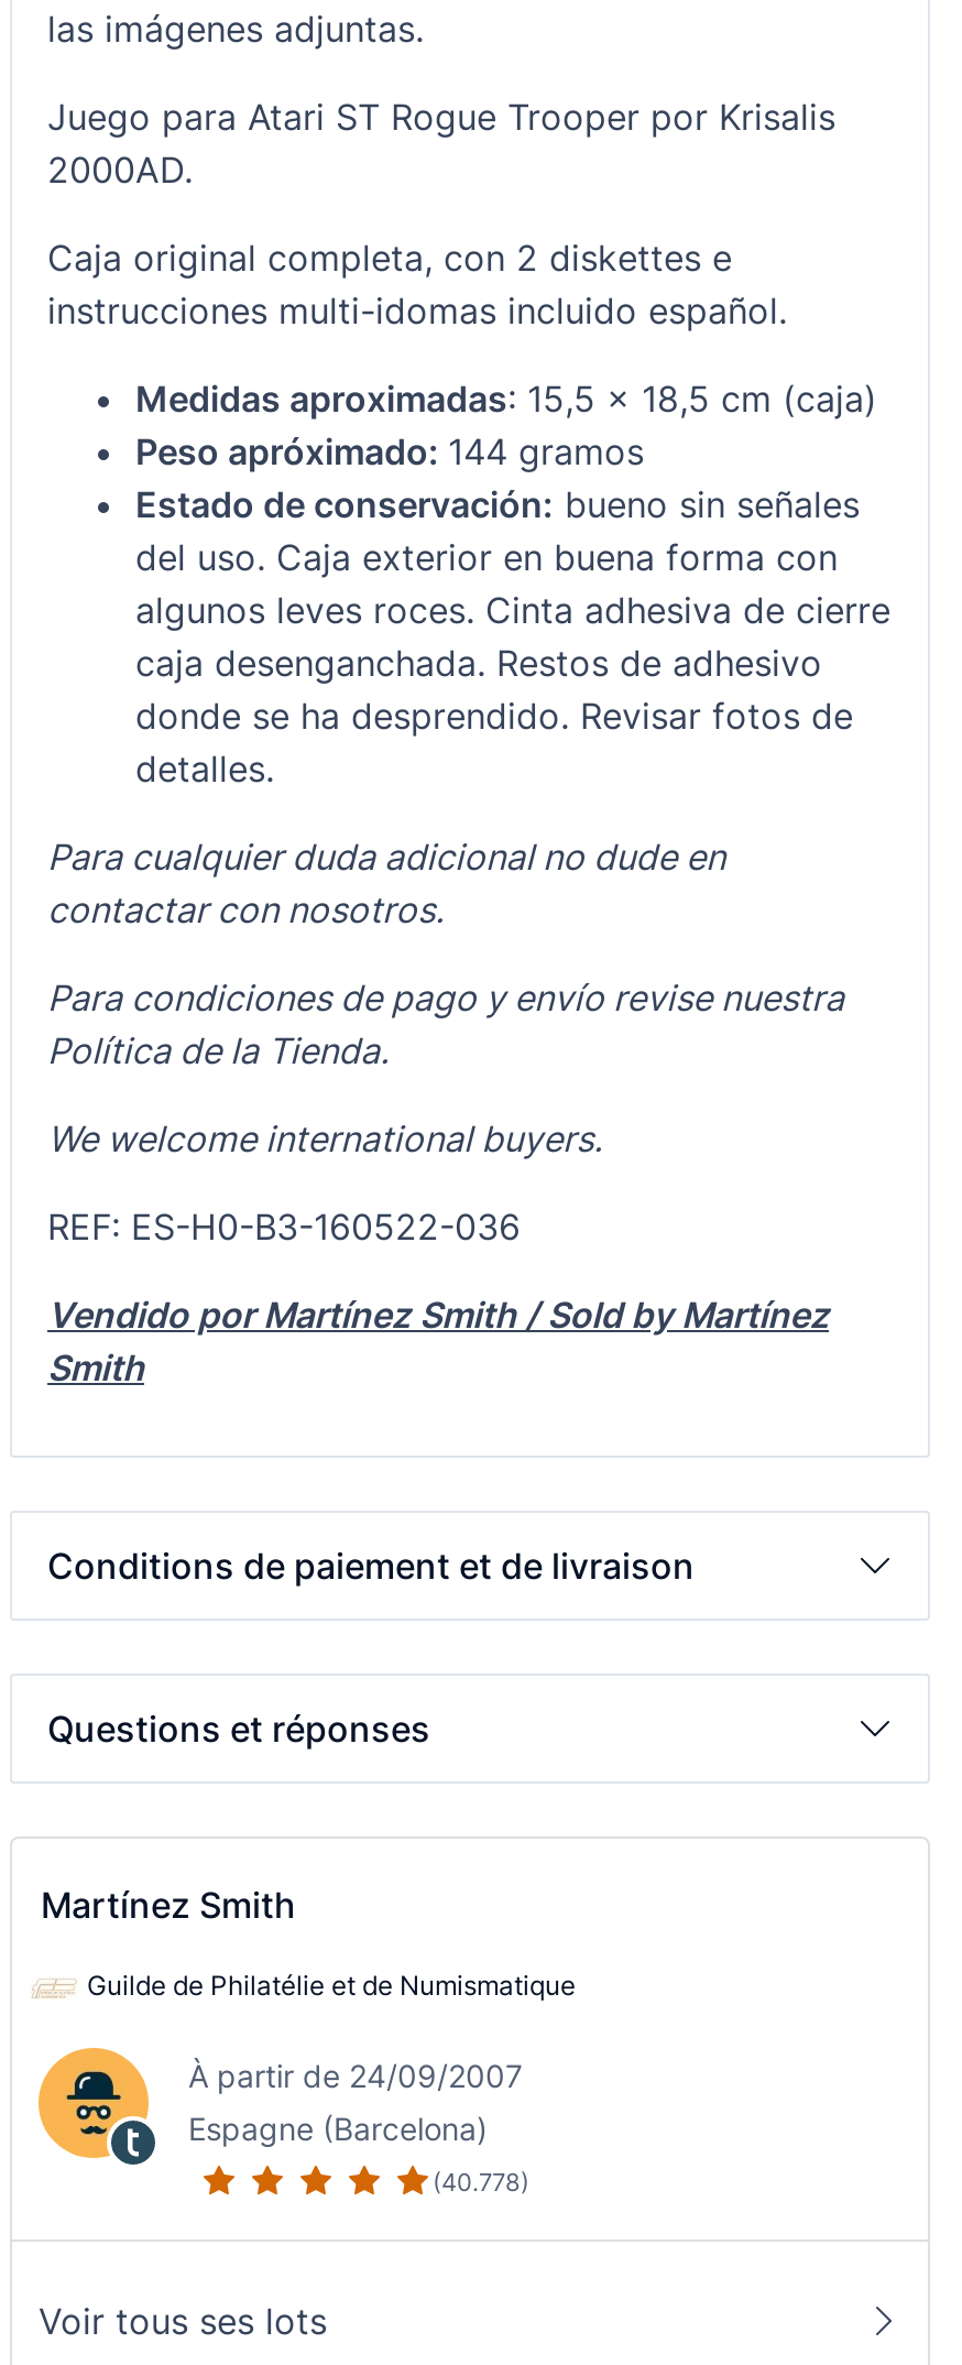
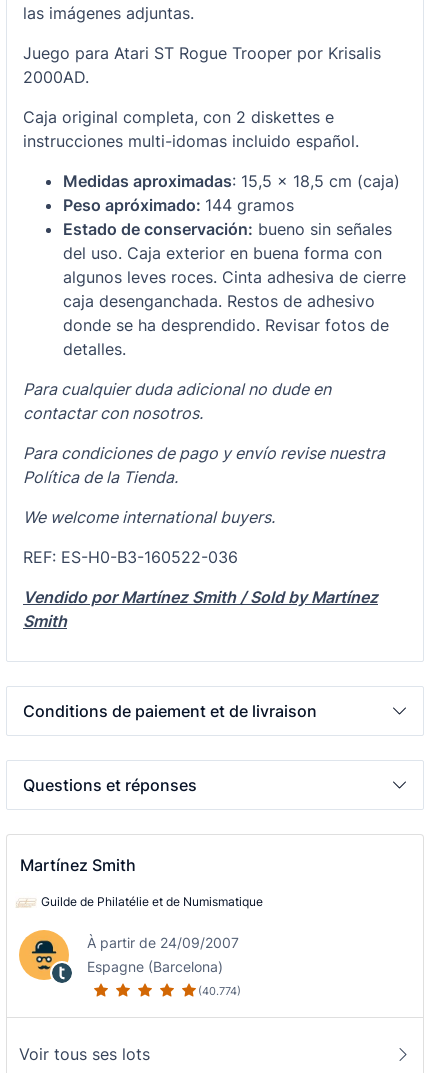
[433,2167,529,2198] (40.778) -> [198,984,241,998] (40.774)

